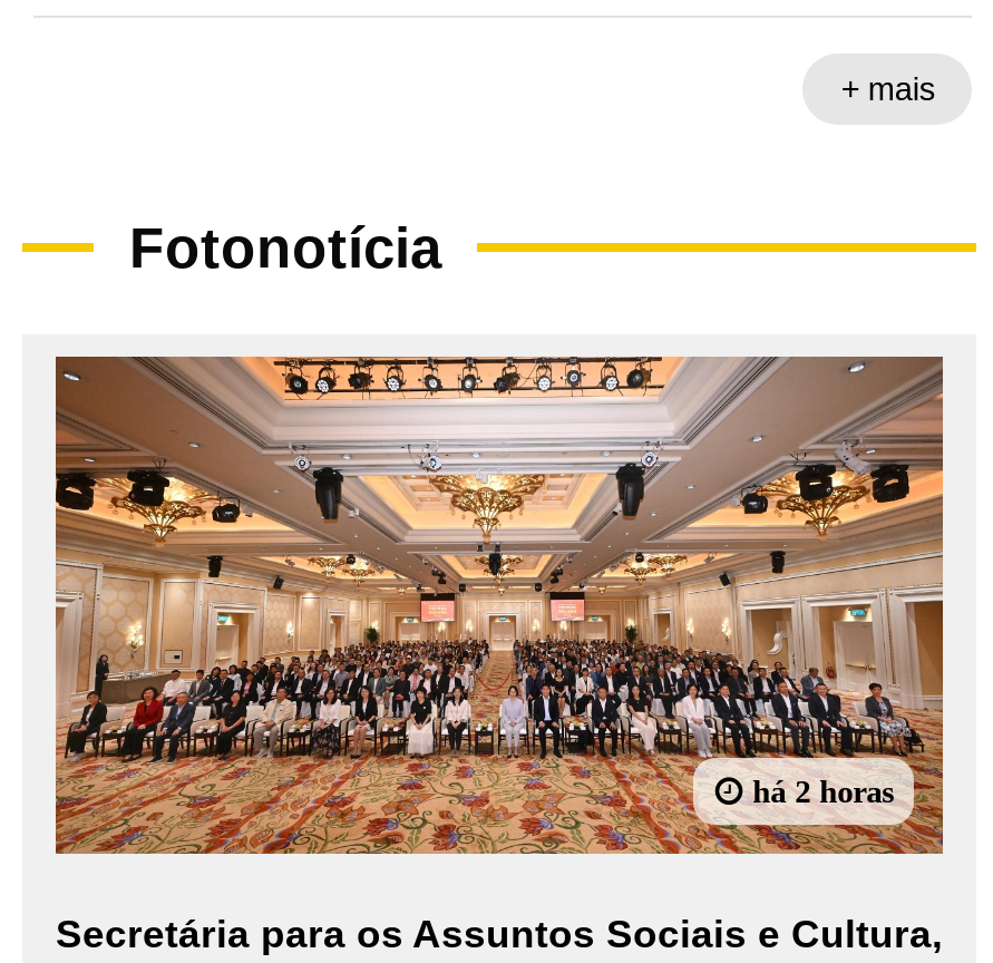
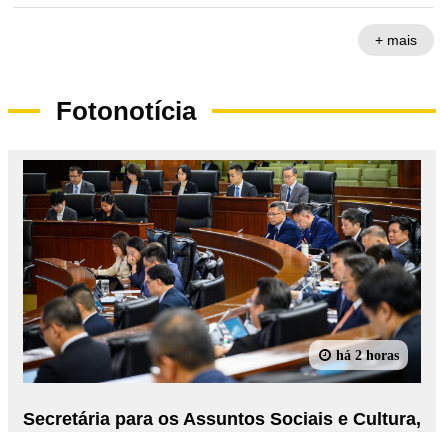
[53,354,945,856] [image] -> [22,159,422,384] [image]

